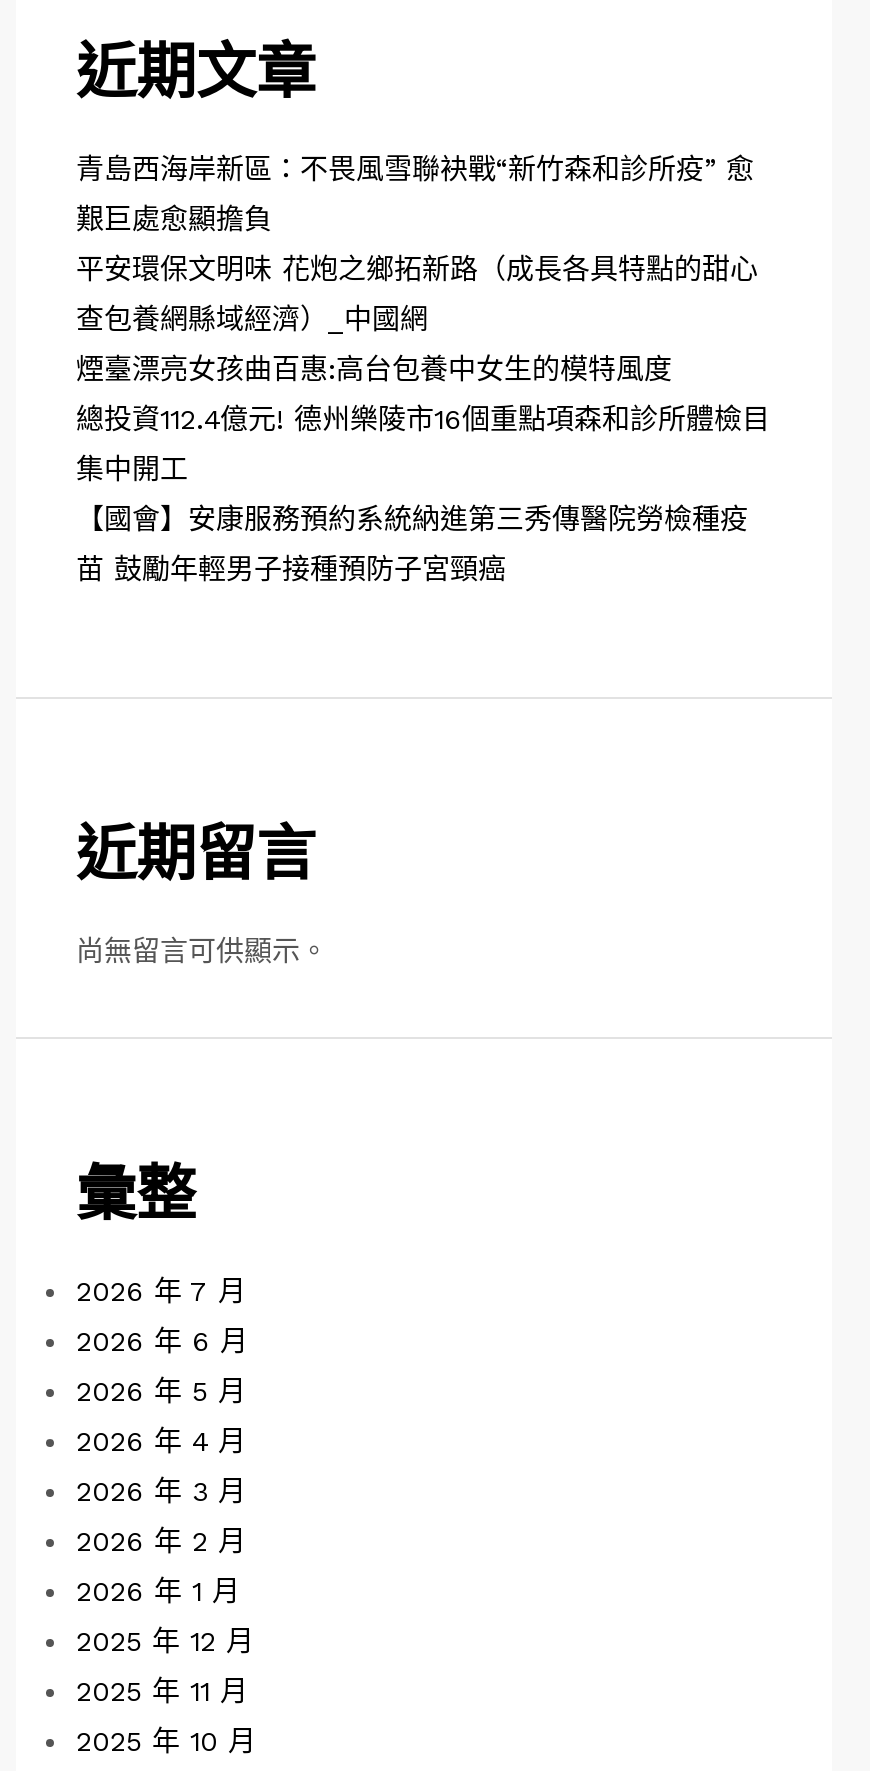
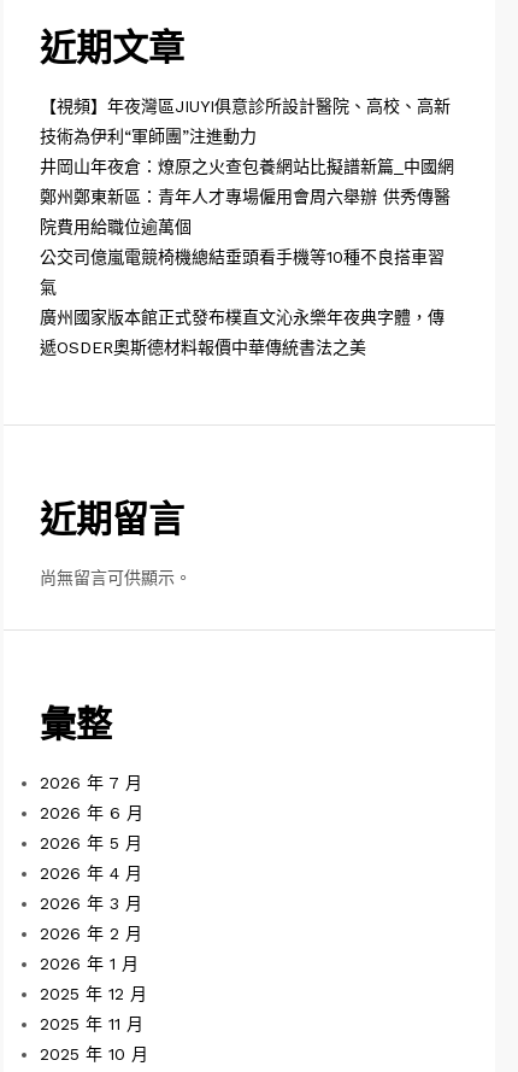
[76,153,754,185] 青島西海岸新區：不畏風雪聯袂戰“新竹森和診所疫” 愈 -> [40,96,451,116] 【視頻】年夜灣區JIUYI俱意診所設計醫院、高校、高新
[76,203,272,235] 艱巨處愈顯擔負 -> [40,127,257,146] 技術為伊利“軍師團”注進動力
[76,253,758,285] 平安環保文明味 花炮之鄉拓新路（成長各具特點的甜心 -> [40,157,454,176] 井岡山年夜倉：燎原之火查包養網站比擬譜新篇_中國網
[76,303,428,335] 查包養網縣域經濟）_中國網 -> [40,187,451,206] 鄭州鄭東新區：青年人才專場僱用會周六舉辦 供秀傳醫
[76,353,672,385] 煙臺漂亮女孩曲百惠:高台包養中女生的模特風度 -> [40,217,192,236] 院費用給職位逾萬個
[76,403,770,435] 總投資112.4億元! 德州樂陵市16個重點項森和診所體檢目 -> [40,247,445,266] 公交司億嵐電競椅機總結垂頭看手機等10種不良搭車習
[76,453,188,485] 集中開工 -> [40,277,57,297] 氣
[76,503,748,535] 【國會】安康服務預約系統納進第三秀傳醫院勞檢種疫 -> [40,307,445,327] 廣州國家版本館正式發布樸直文沁永樂年夜典字體，傳
[76,553,506,585] 苗 鼓勵年輕男子接種預防子宮頸癌 -> [40,338,366,357] 遞OSDER奧斯德材料報價中華傳統書法之美

